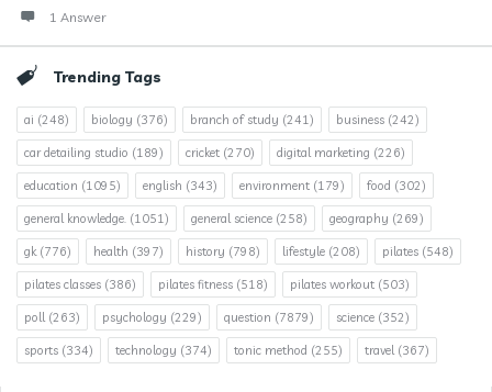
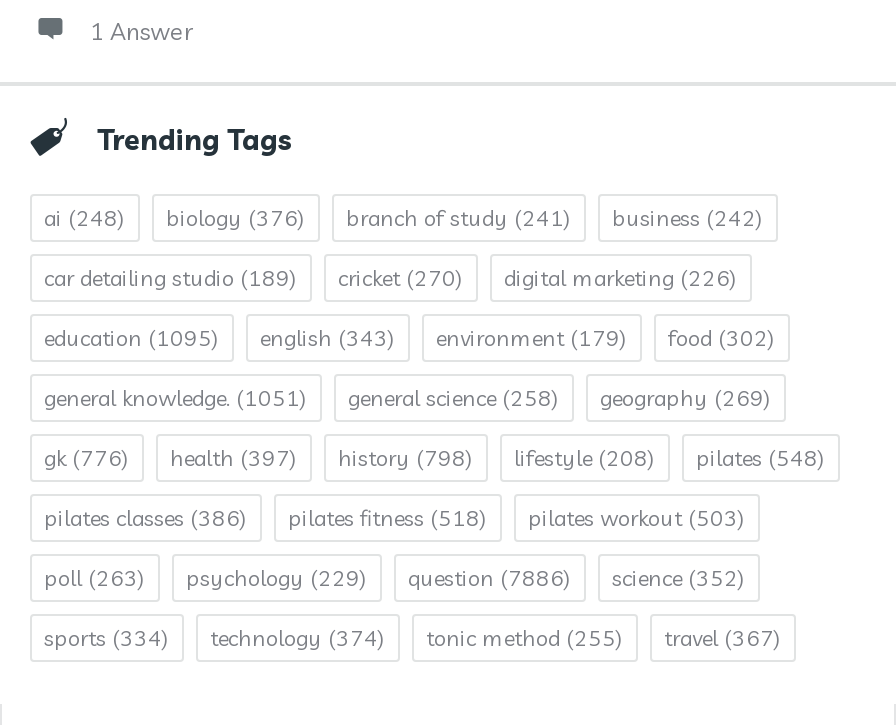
[24,309,410,325] poll (263) psychology (229) question (7879) science (352) -> [44,563,746,591] poll (263) psychology (229) question (7886) science (352)

